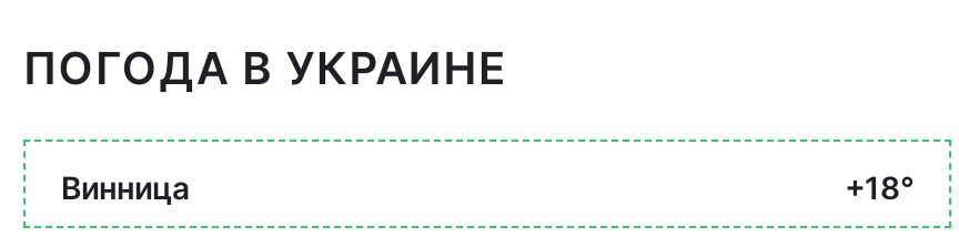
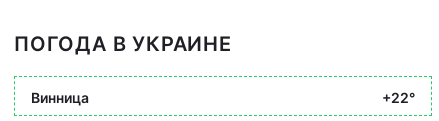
[845,167,913,205] +18° -> [382,88,415,105] +22°

